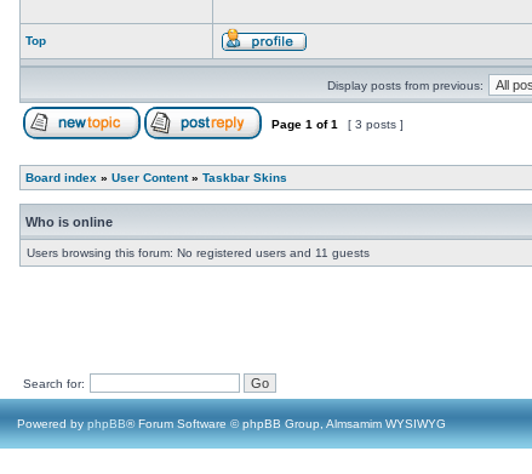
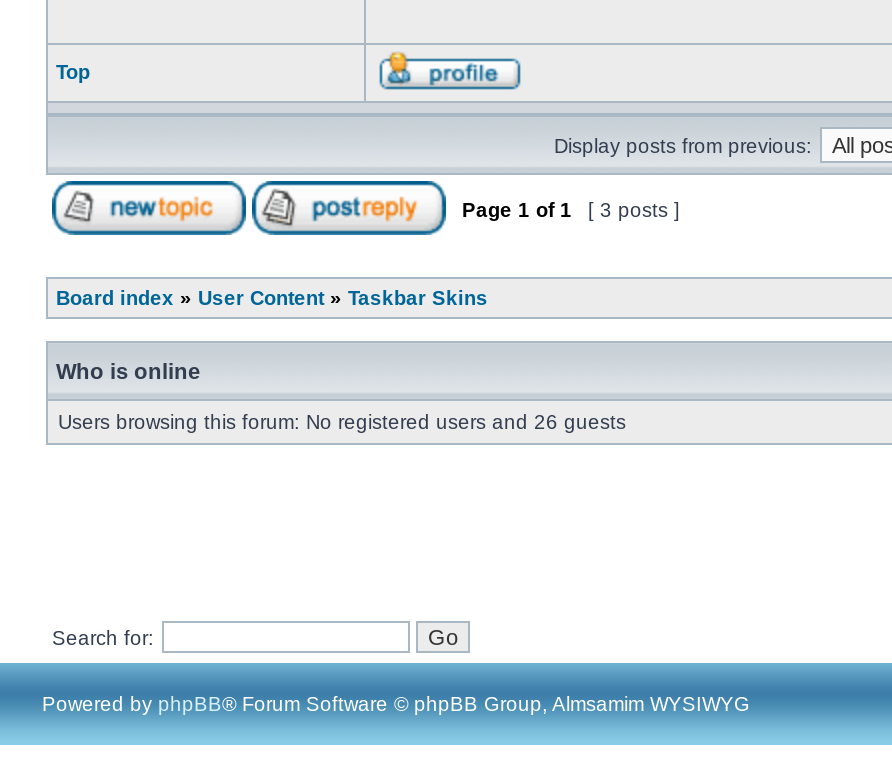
[27,246,370,259] Users browsing this forum: No registered users and 11 guests -> [58,411,626,433] Users browsing this forum: No registered users and 26 guests

